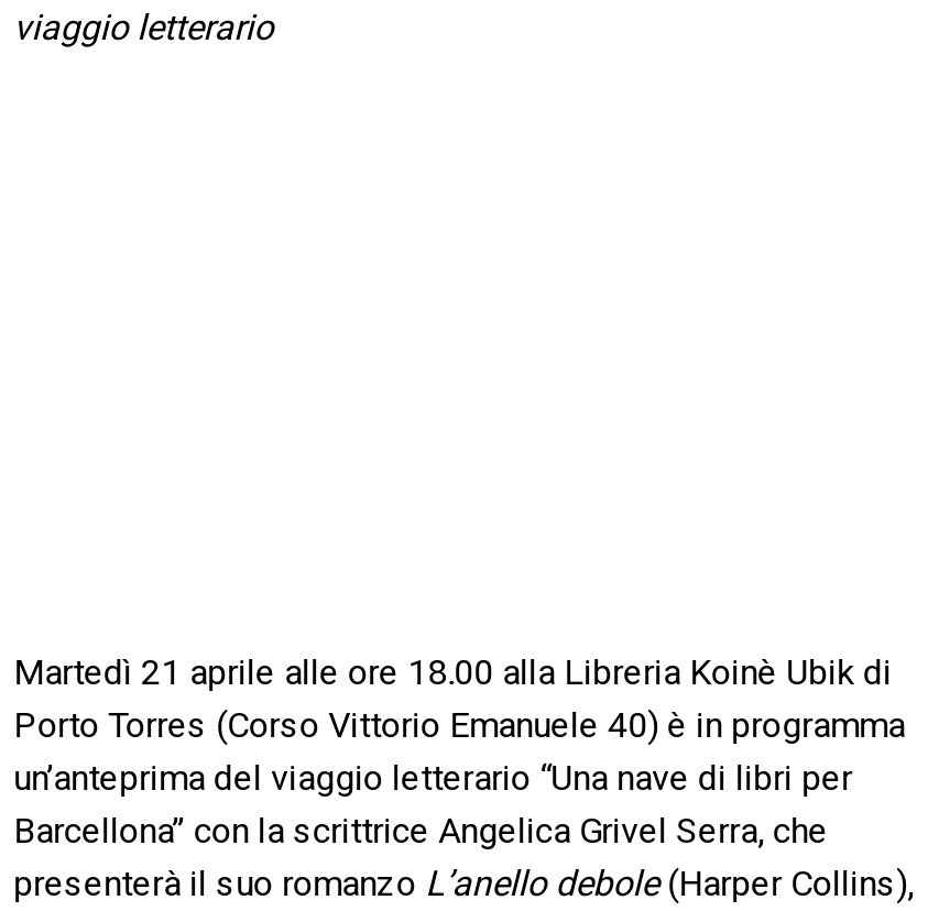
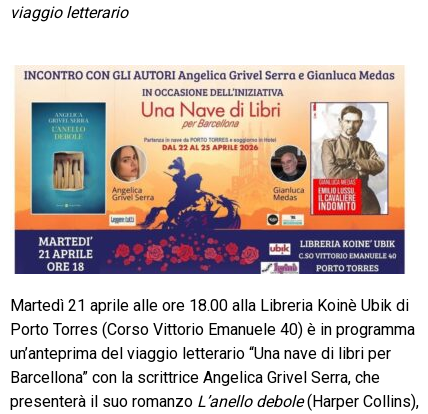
none -> [13,65,406,275] [image]

